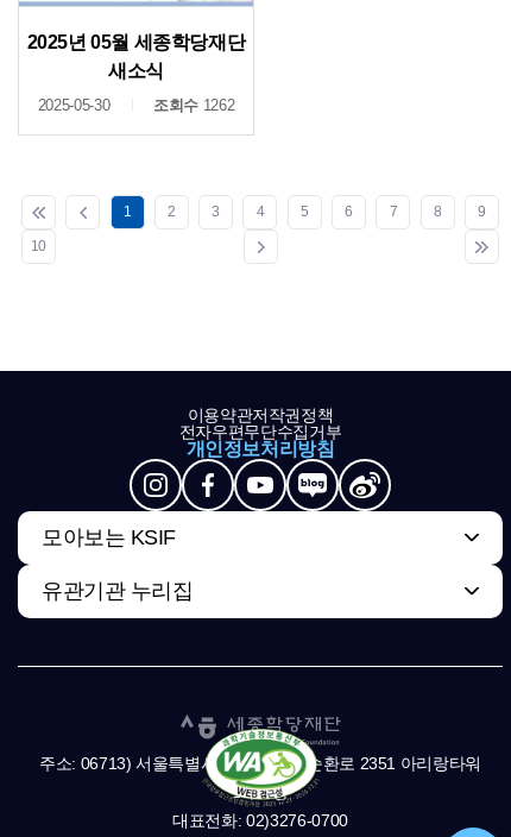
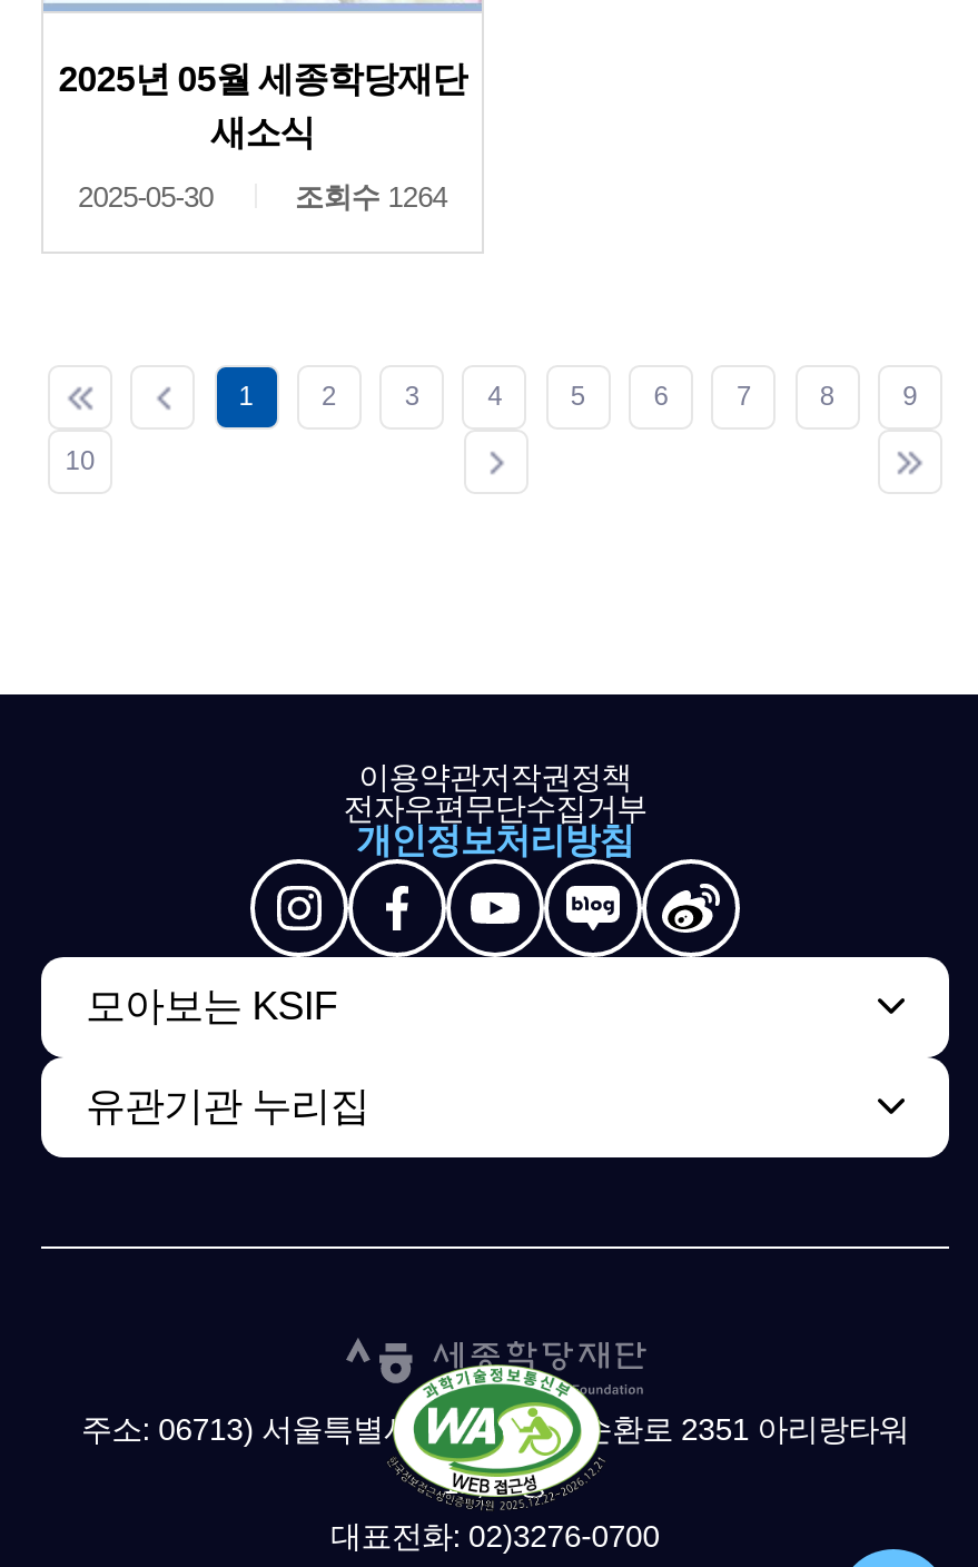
[153,96,235,114] 조회수 1262 -> [295,180,447,213] 조회수 1264

